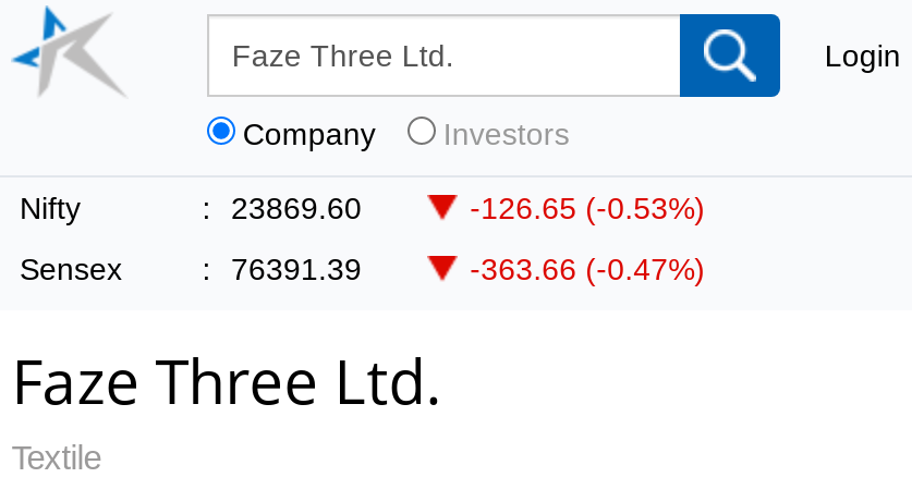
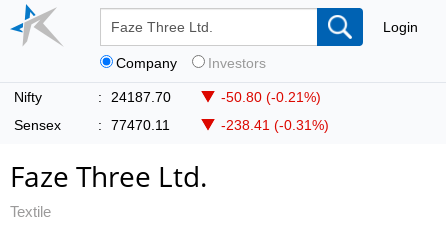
[231,191,362,225] 23869.60 -> [111,89,171,105] 24187.70
[470,191,705,225] -126.65 (-0.53%) -> [221,89,321,105] -50.80 (-0.21%)
[231,252,362,286] 76391.39 -> [111,117,170,133] 77470.11
[470,252,705,286] -363.66 (-0.47%) -> [221,117,329,133] -238.41 (-0.31%)

